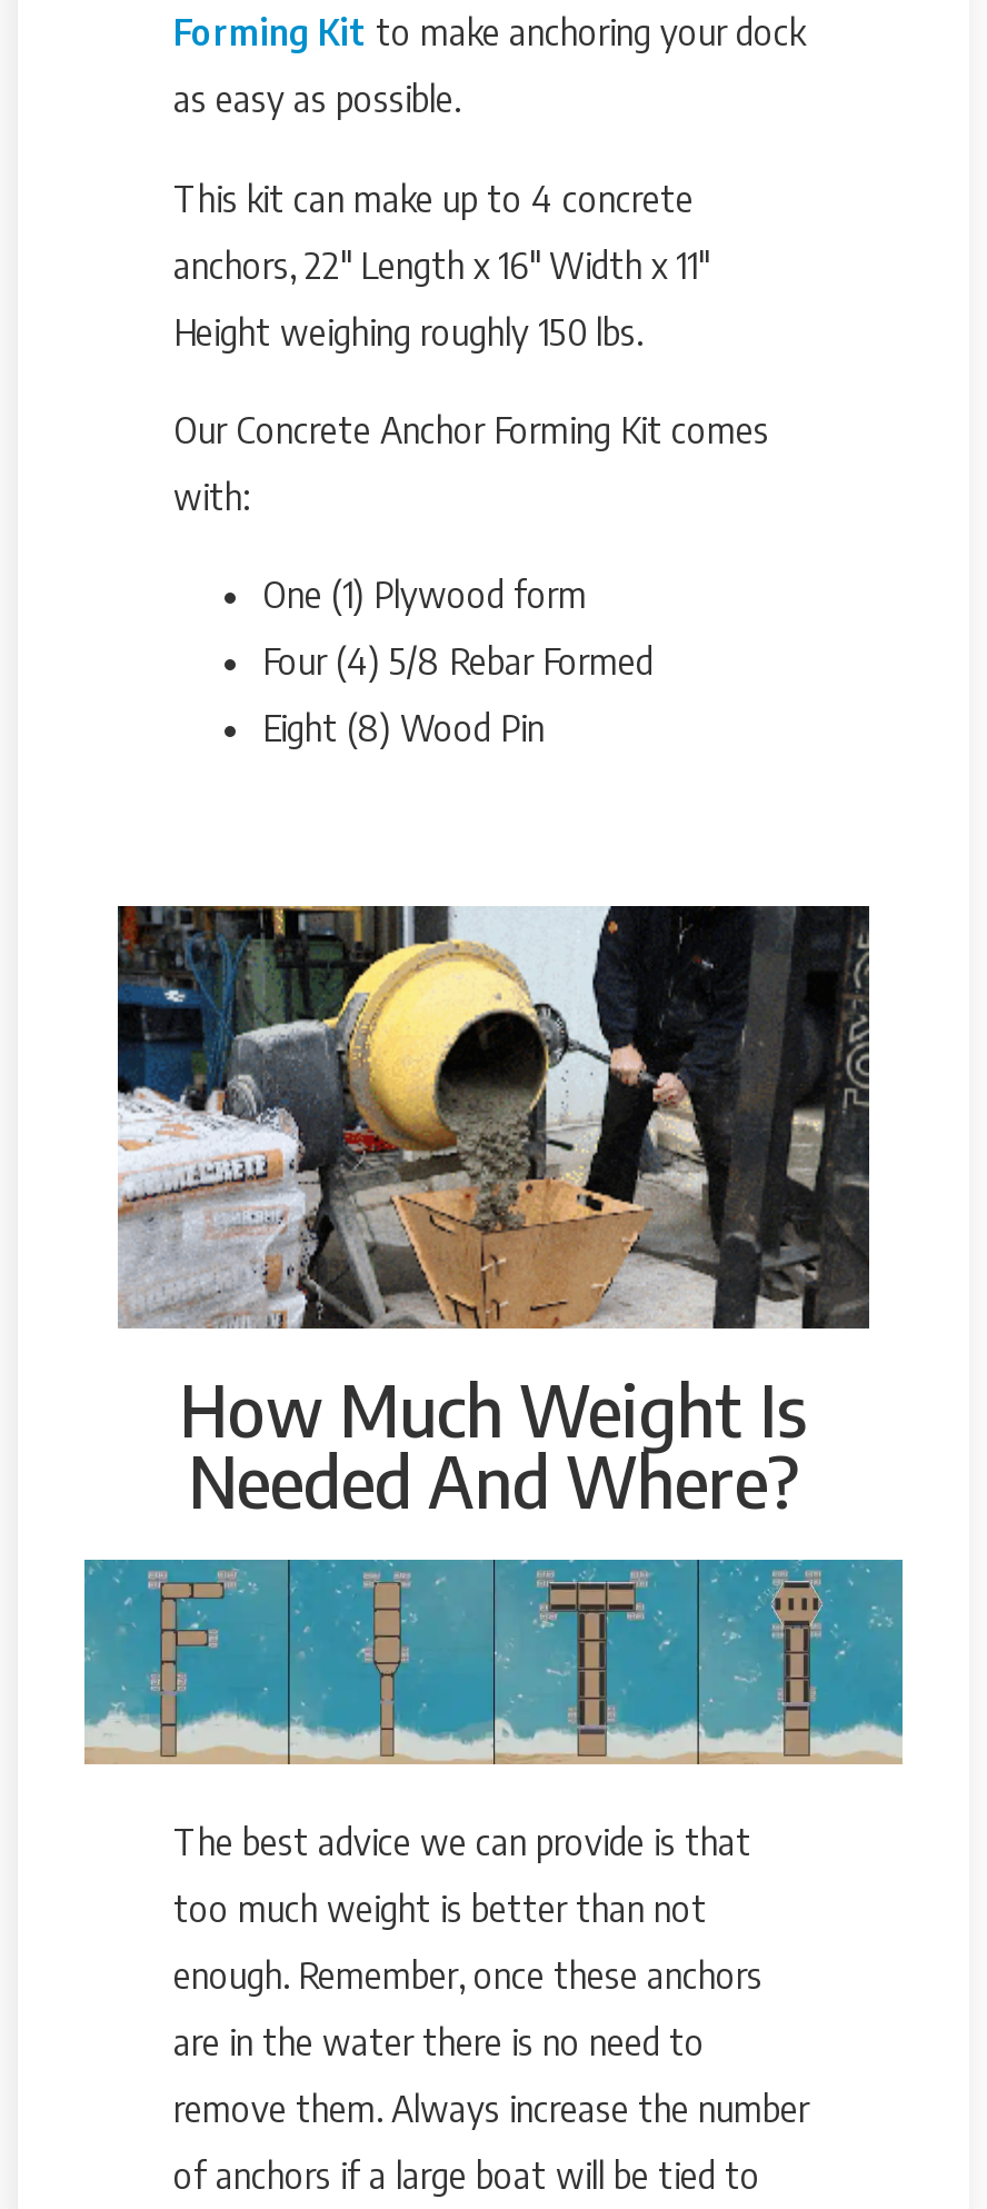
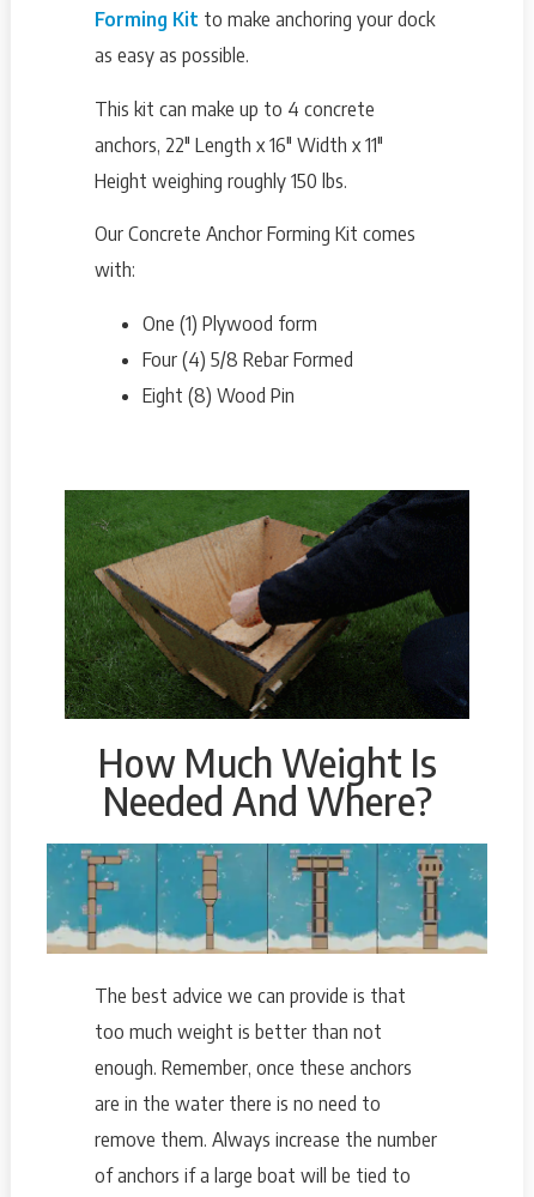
[116,903,871,1330] [image] -> [63,489,468,720] [image]

